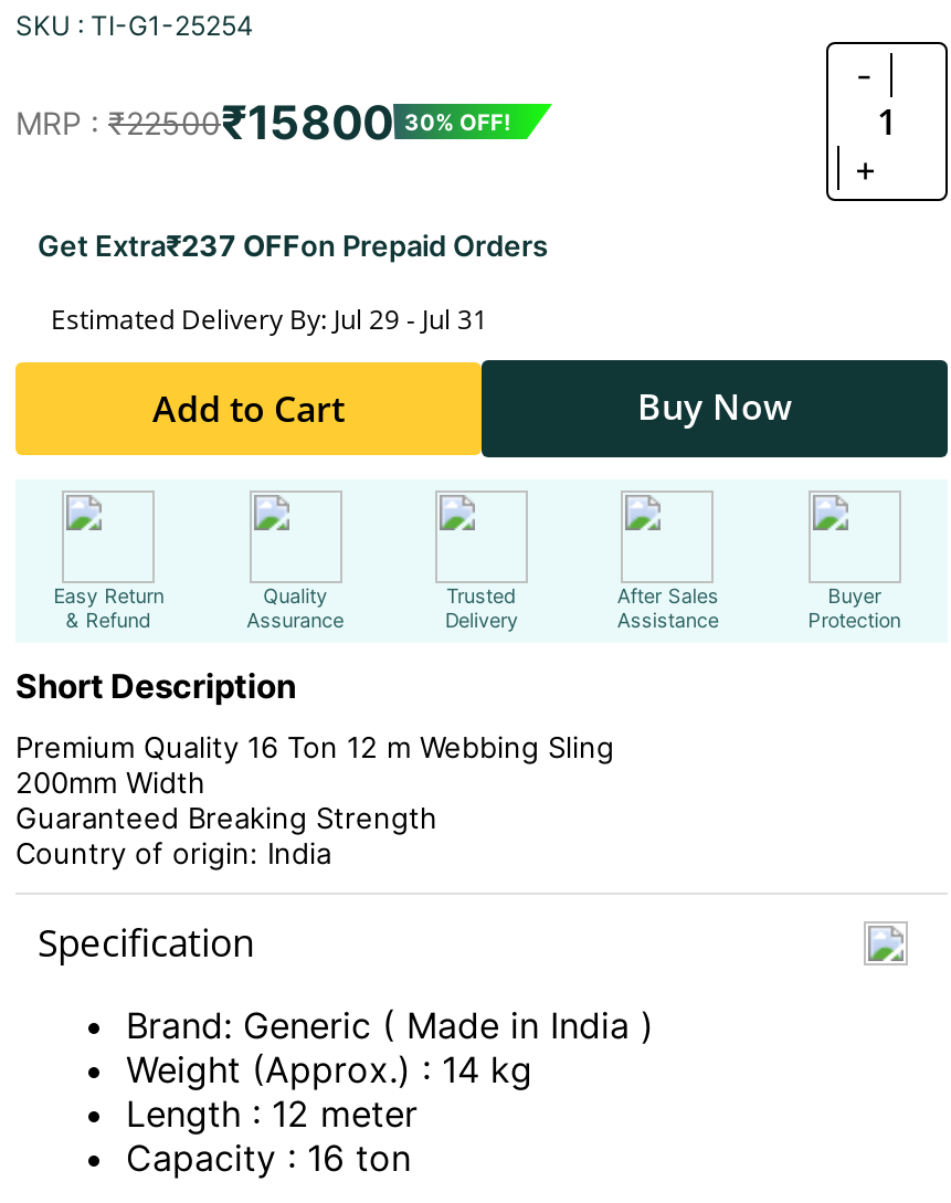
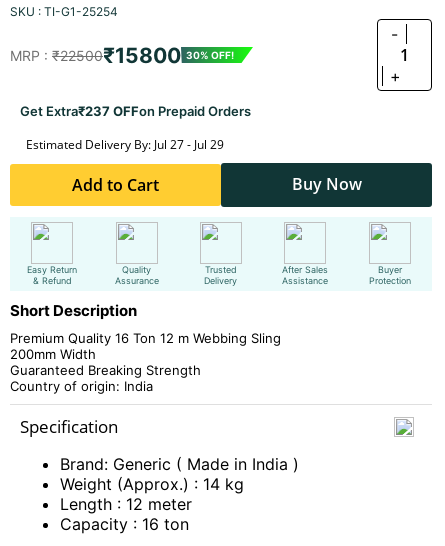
[51,300,488,338] Estimated Delivery By: Jul 29 - Jul 31 -> [26,136,224,153] Estimated Delivery By: Jul 27 - Jul 29

